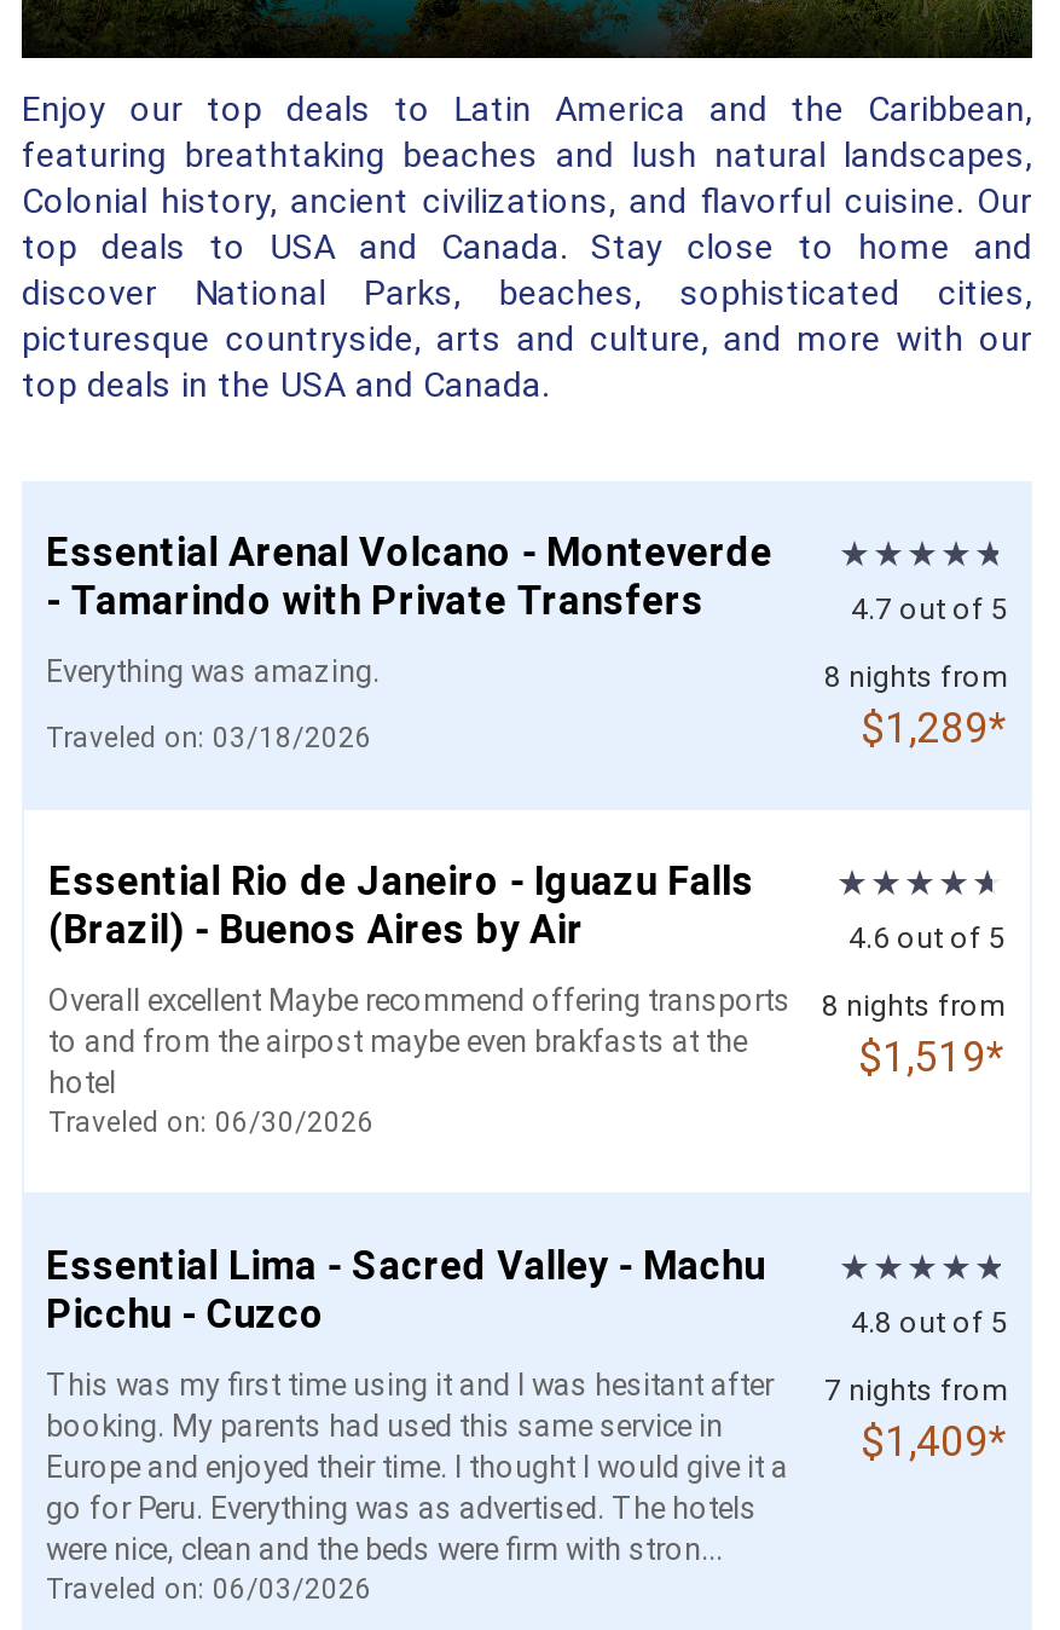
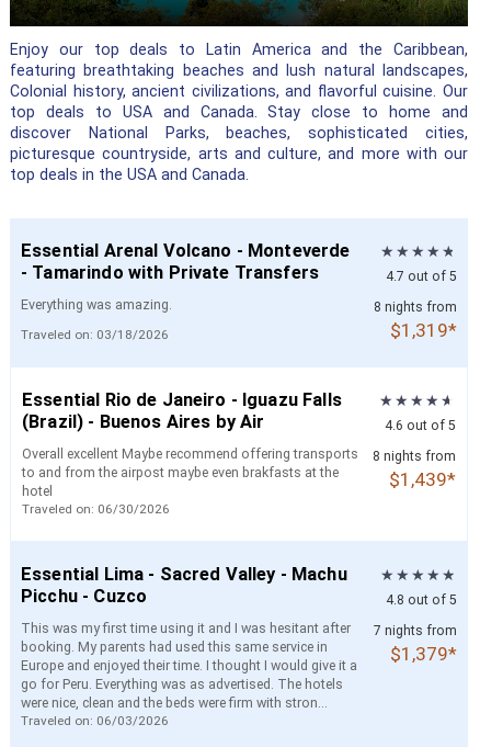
[861,704,1008,752] $1,289* -> [390,319,457,341] $1,319*
[858,1033,1006,1081] $1,519* -> [389,468,456,490] $1,439*
[861,1417,1008,1466] $1,409* -> [390,643,457,665] $1,379*

